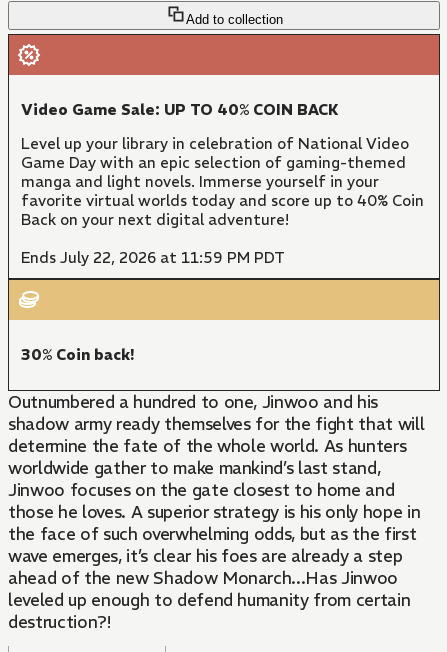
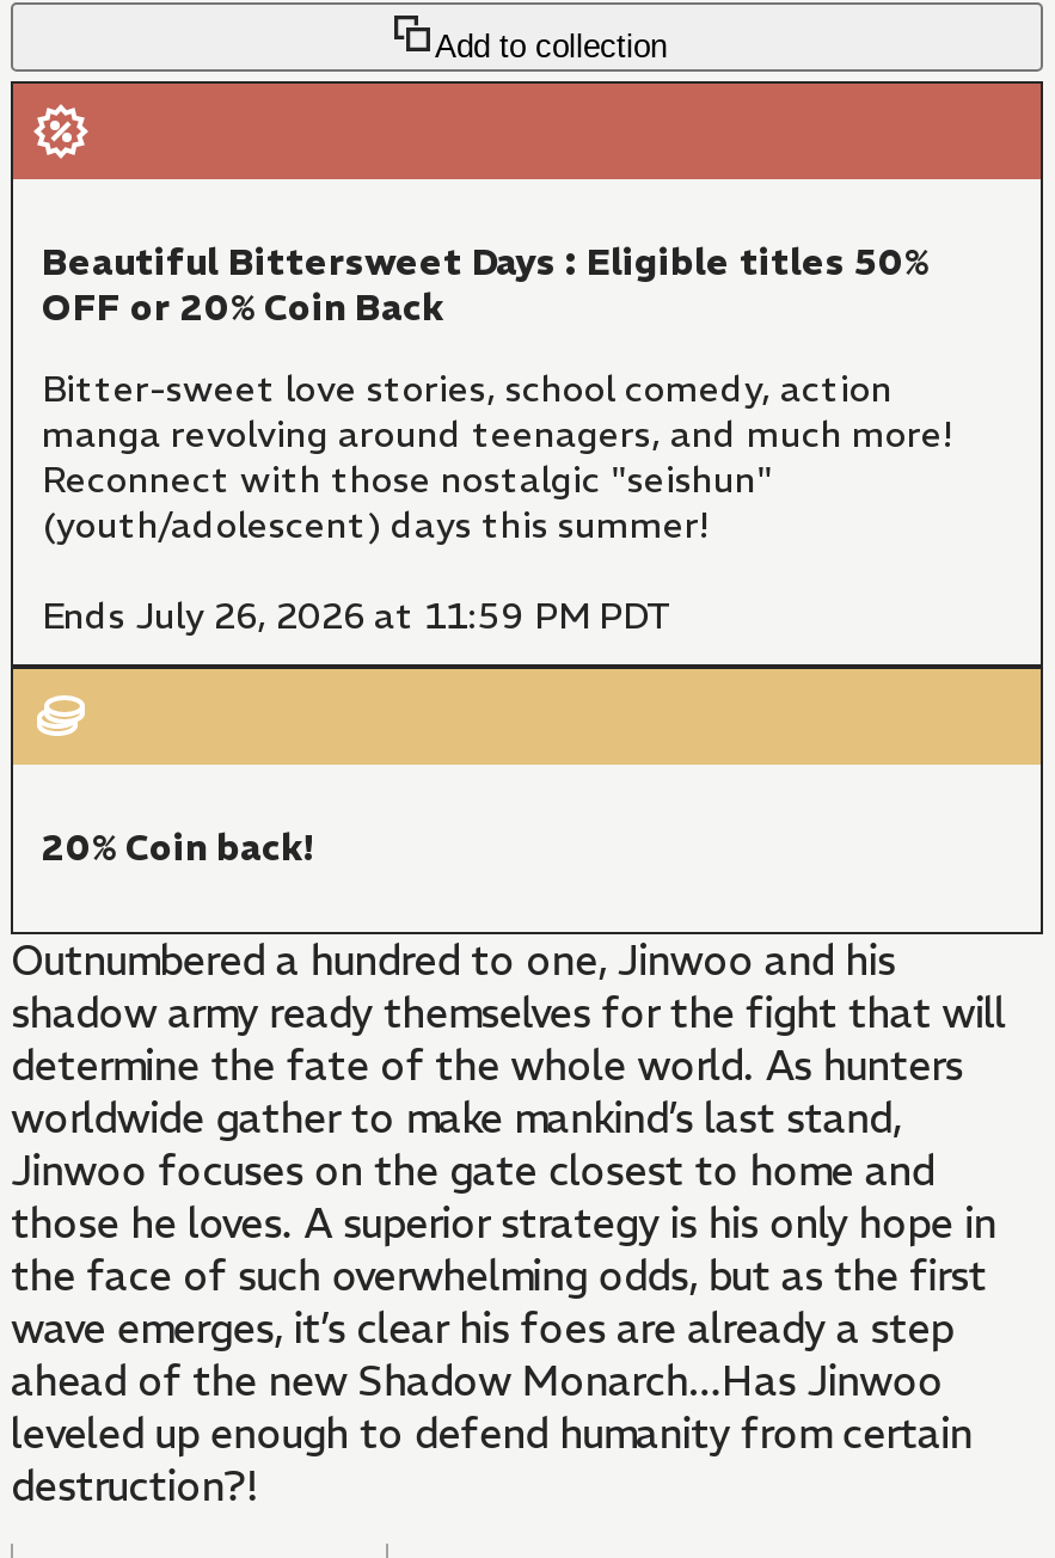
[21,100,339,119] Video Game Sale: UP TO 40% COIN BACK -> [42,238,928,329] Beautiful Bittersweet Days : Eligible titles 50% | OFF or 20% Coin Back
[21,134,424,229] Level up your library in celebration of National Video | Game Day with an epic selection of gaming-themed | manga and light novels. Immerse yourself in your | favorite virtual worlds today and score up to 40% Coin | Back on your next digital adventure! -> [42,365,952,547] Bitter-sweet love stories, school comedy, action | manga revolving around teenagers, and much more! | Reconnect with those nostalgic "seishun" | (youth/adolescent) days this summer!
[21,248,285,267] Ends July 22, 2026 at 11:59 PM PDT -> [42,592,673,638] Ends July 26, 2026 at 11:59 PM PDT
[21,345,135,364] 30% Coin back! -> [42,824,314,869] 20% Coin back!

